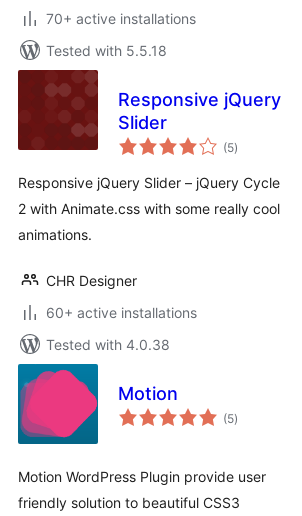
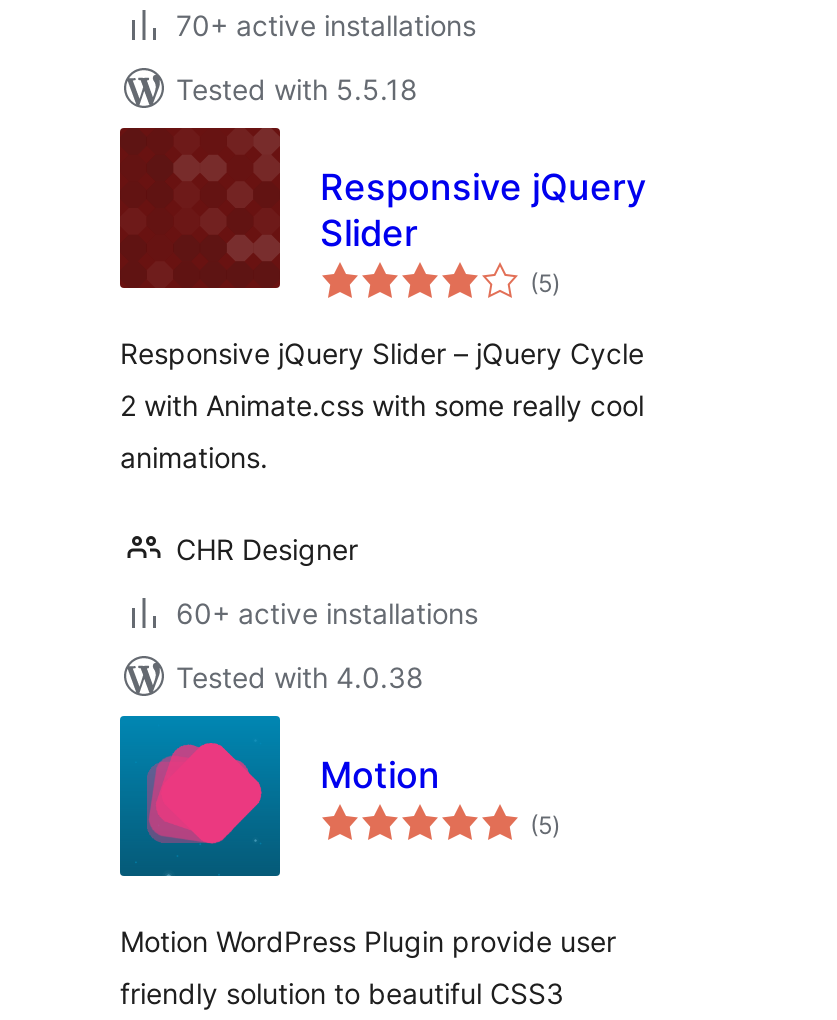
[20,369,98,438] [image] -> [124,728,280,862] [image]

